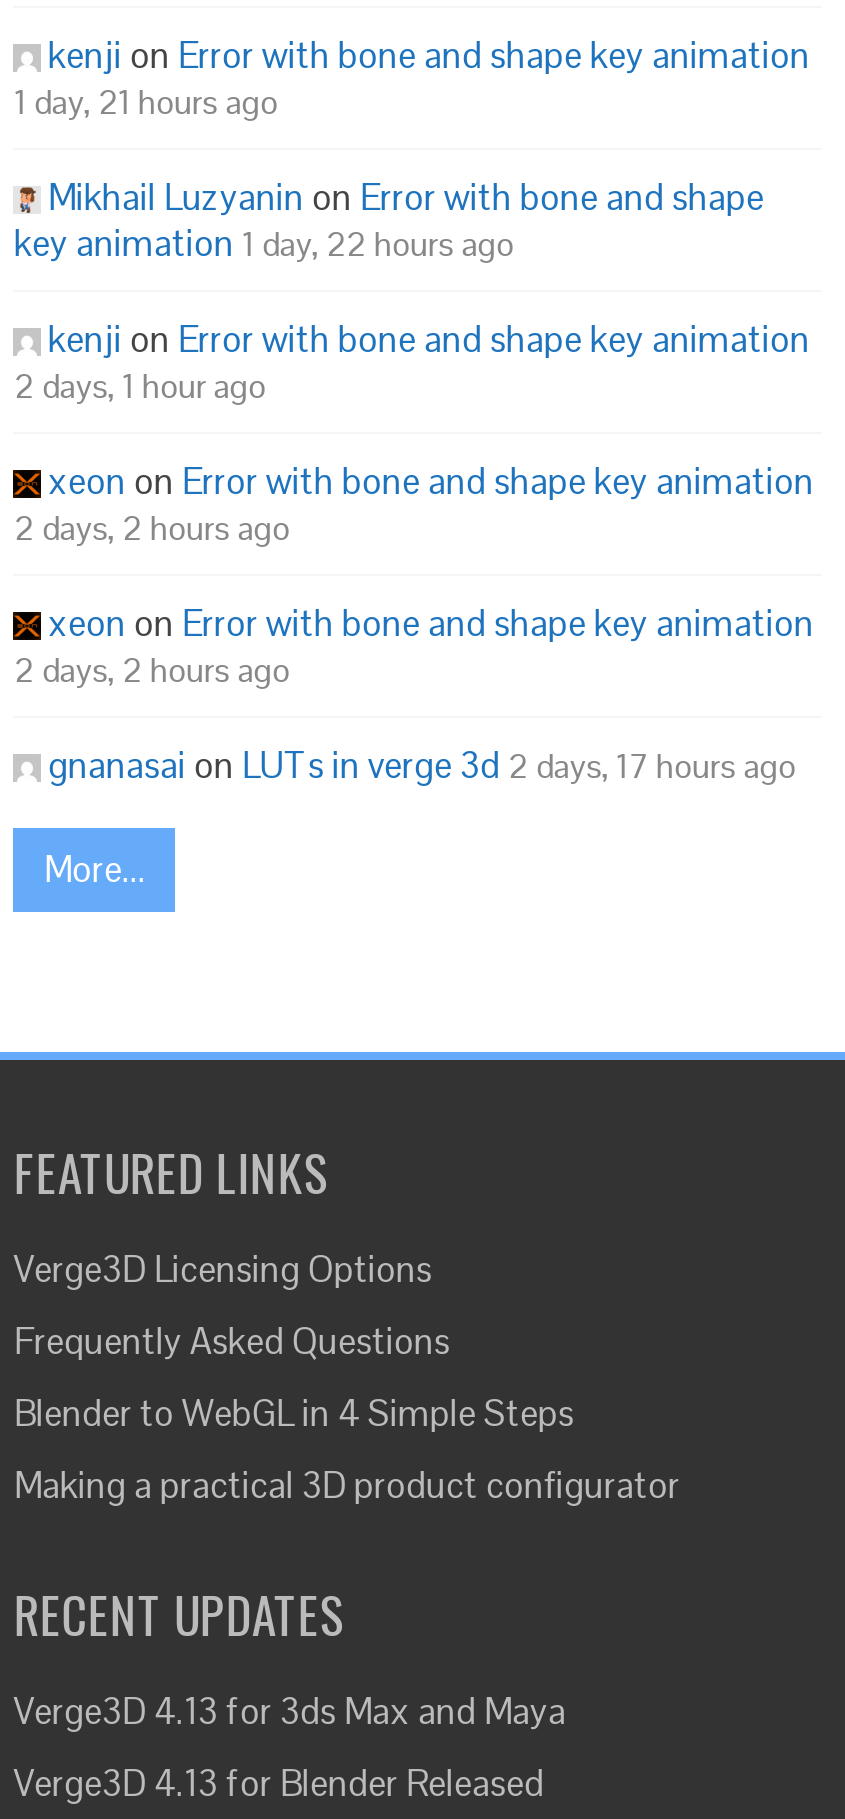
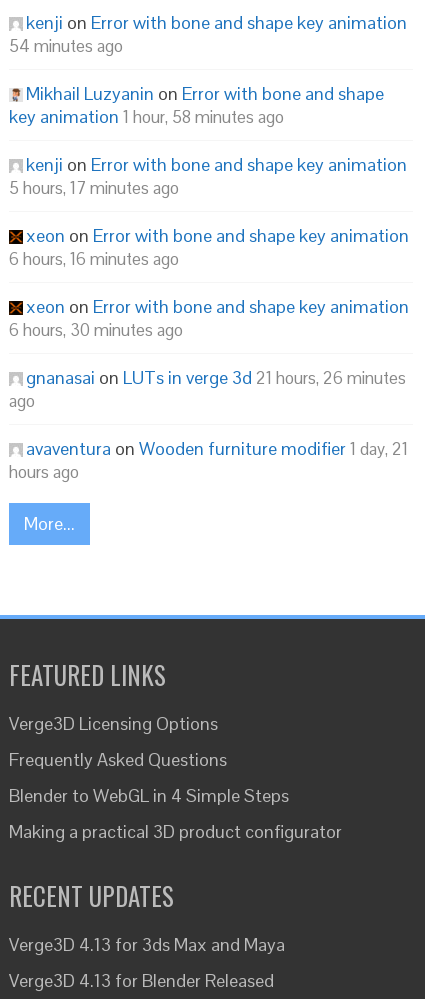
[14,79,278,123] 1 day, 21 hours ago -> [9,34,123,56] 54 minutes ago
[14,219,514,265] key animation 1 day, 22 hours ago -> [9,104,284,127] key animation 1 hour, 58 minutes ago
[14,363,266,407] 2 days, 1 hour ago -> [9,176,179,198] 5 hours, 17 minutes ago
[14,505,290,549] 2 days, 2 hours ago -> [9,247,179,269] 6 hours, 16 minutes ago
[14,647,796,787] 2 days, 2 hours ago | gnanasai on LUTs in verge 3d 2 days, 17 hours ago -> [9,318,408,482] 6 hours, 30 minutes ago | gnanasai on LUTs in verge 3d 21 hours, 26 minutes | ago | avaventura on Wooden furniture modifier 1 day, 21 | hours ago

